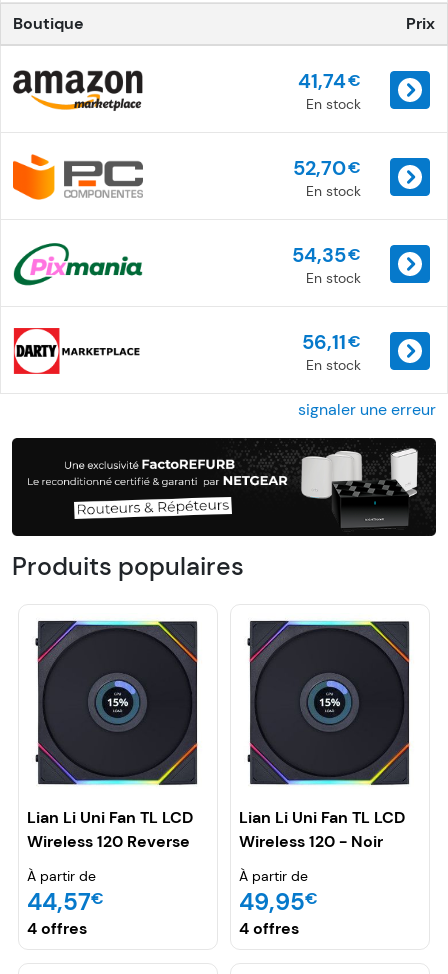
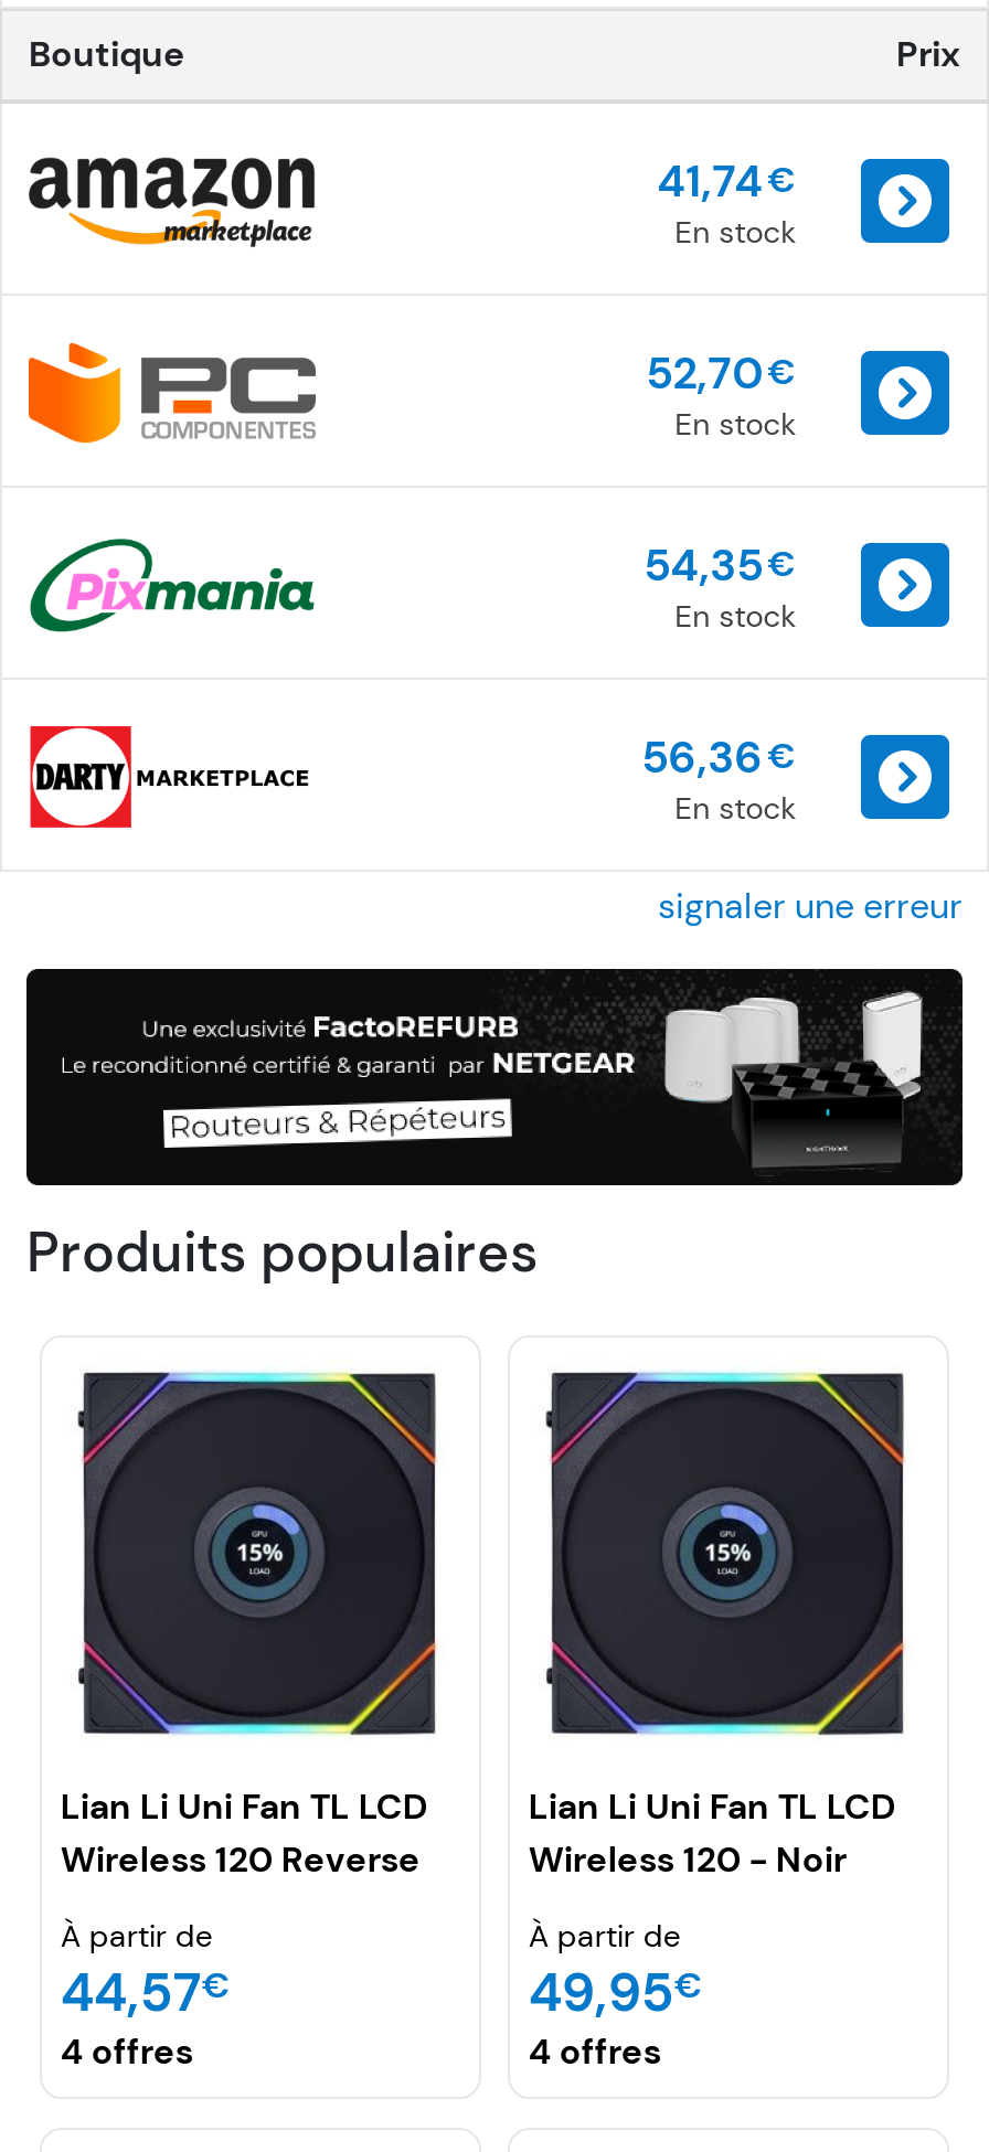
[302,329,361,355] 56,11 € -> [642,728,796,786] 56,36 €

